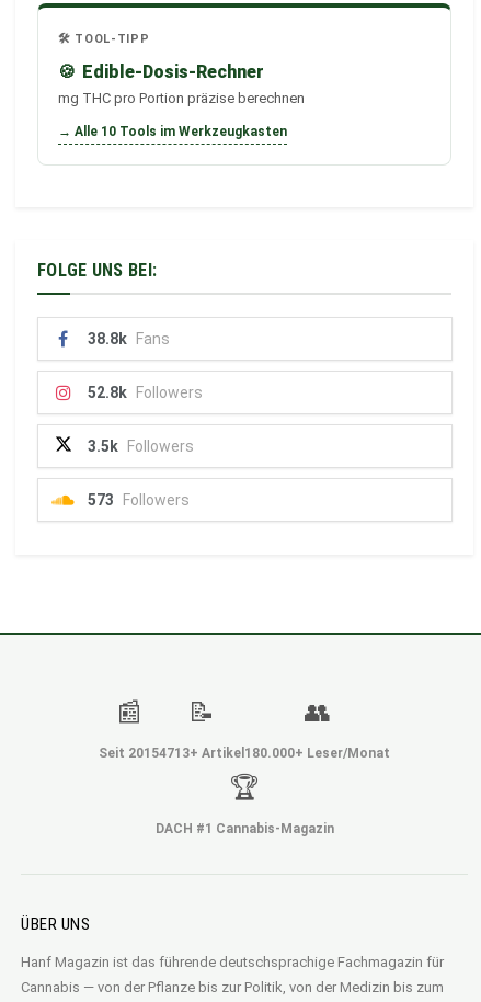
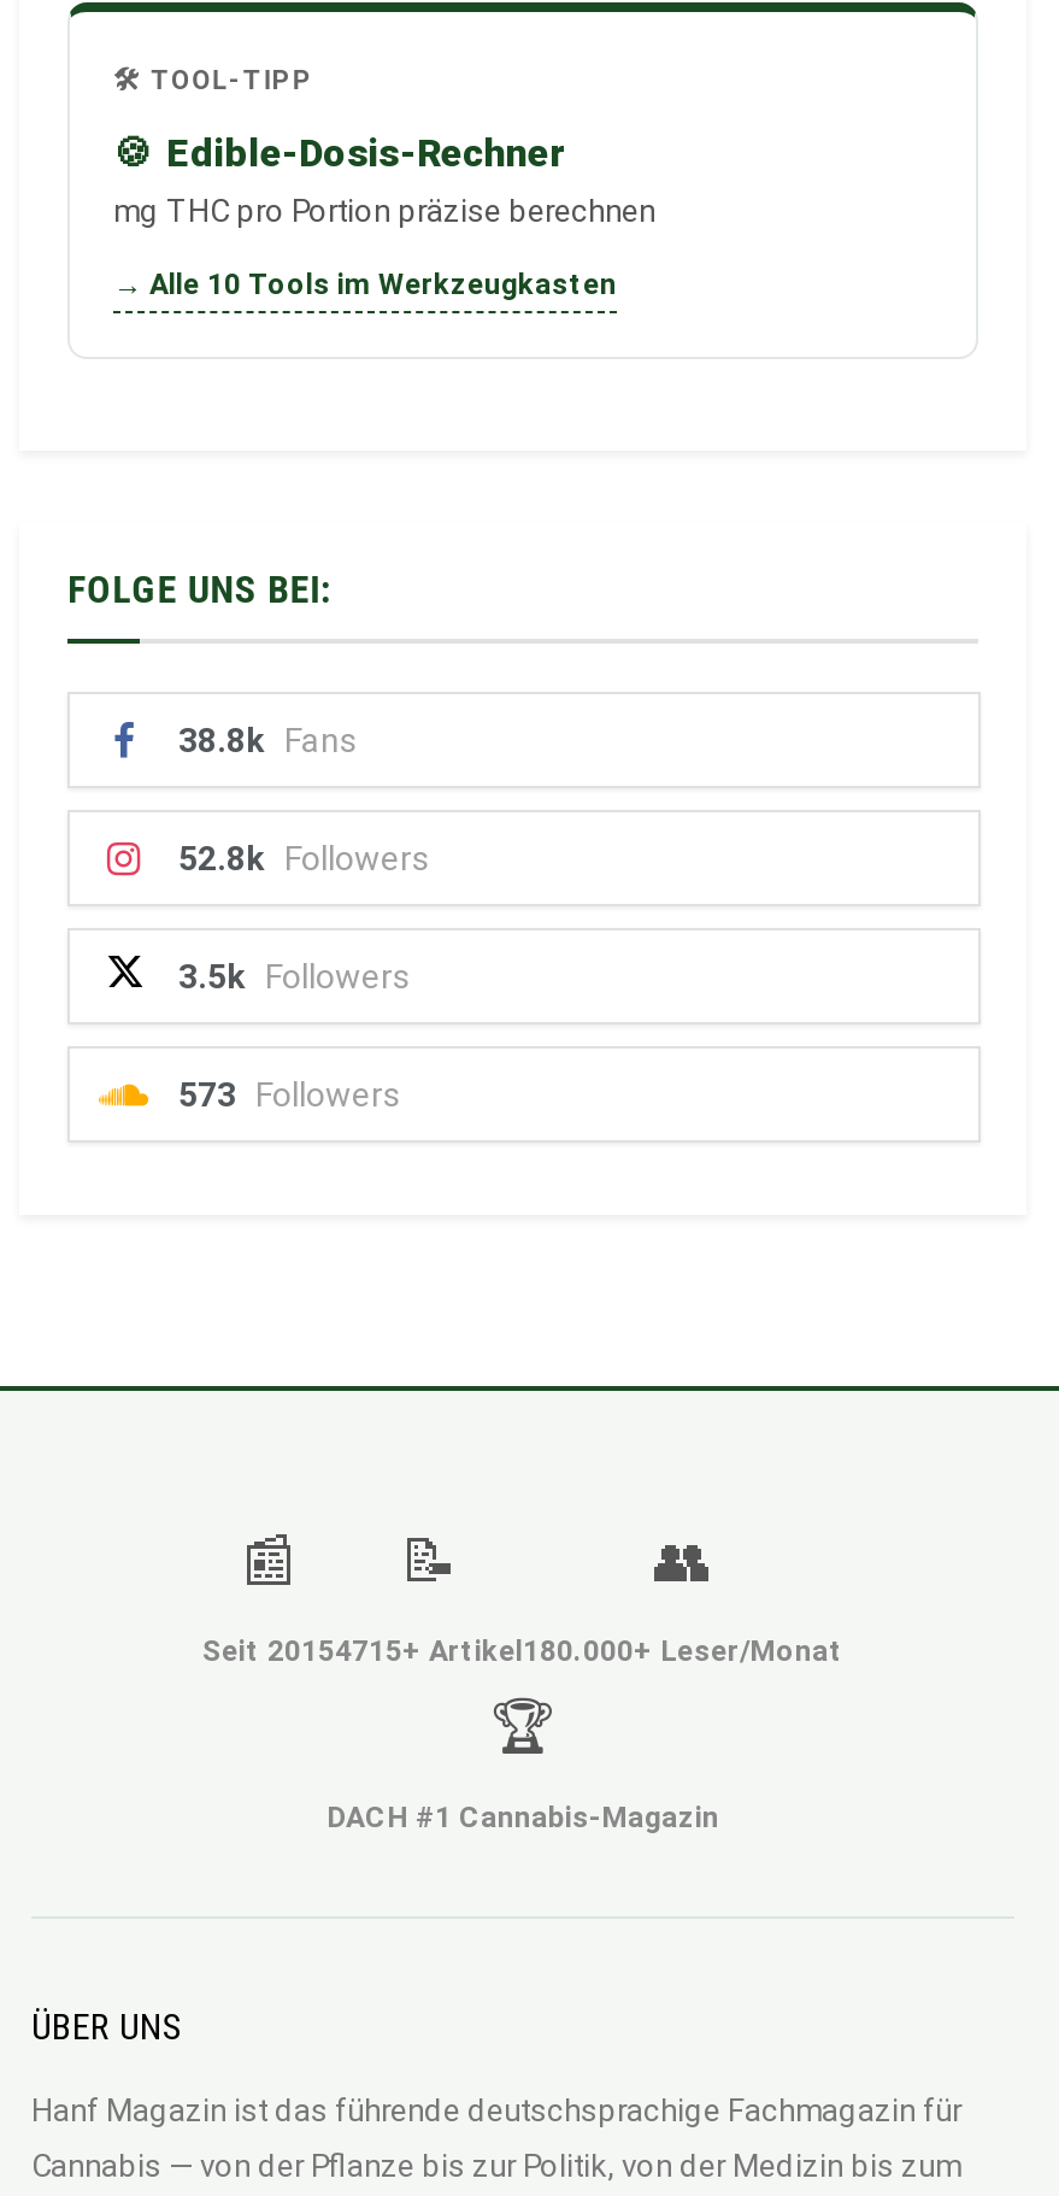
[99,745,390,760] Seit 2015 4713+ Artikel 180.000+ Leser/Monat -> [202,1634,843,1667] Seit 2015 4715+ Artikel 180.000+ Leser/Monat

